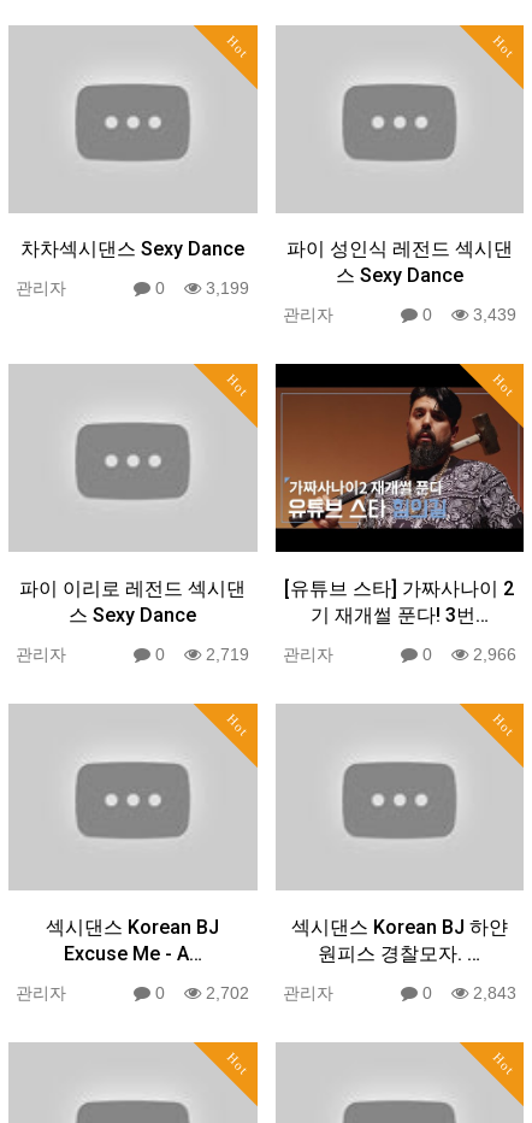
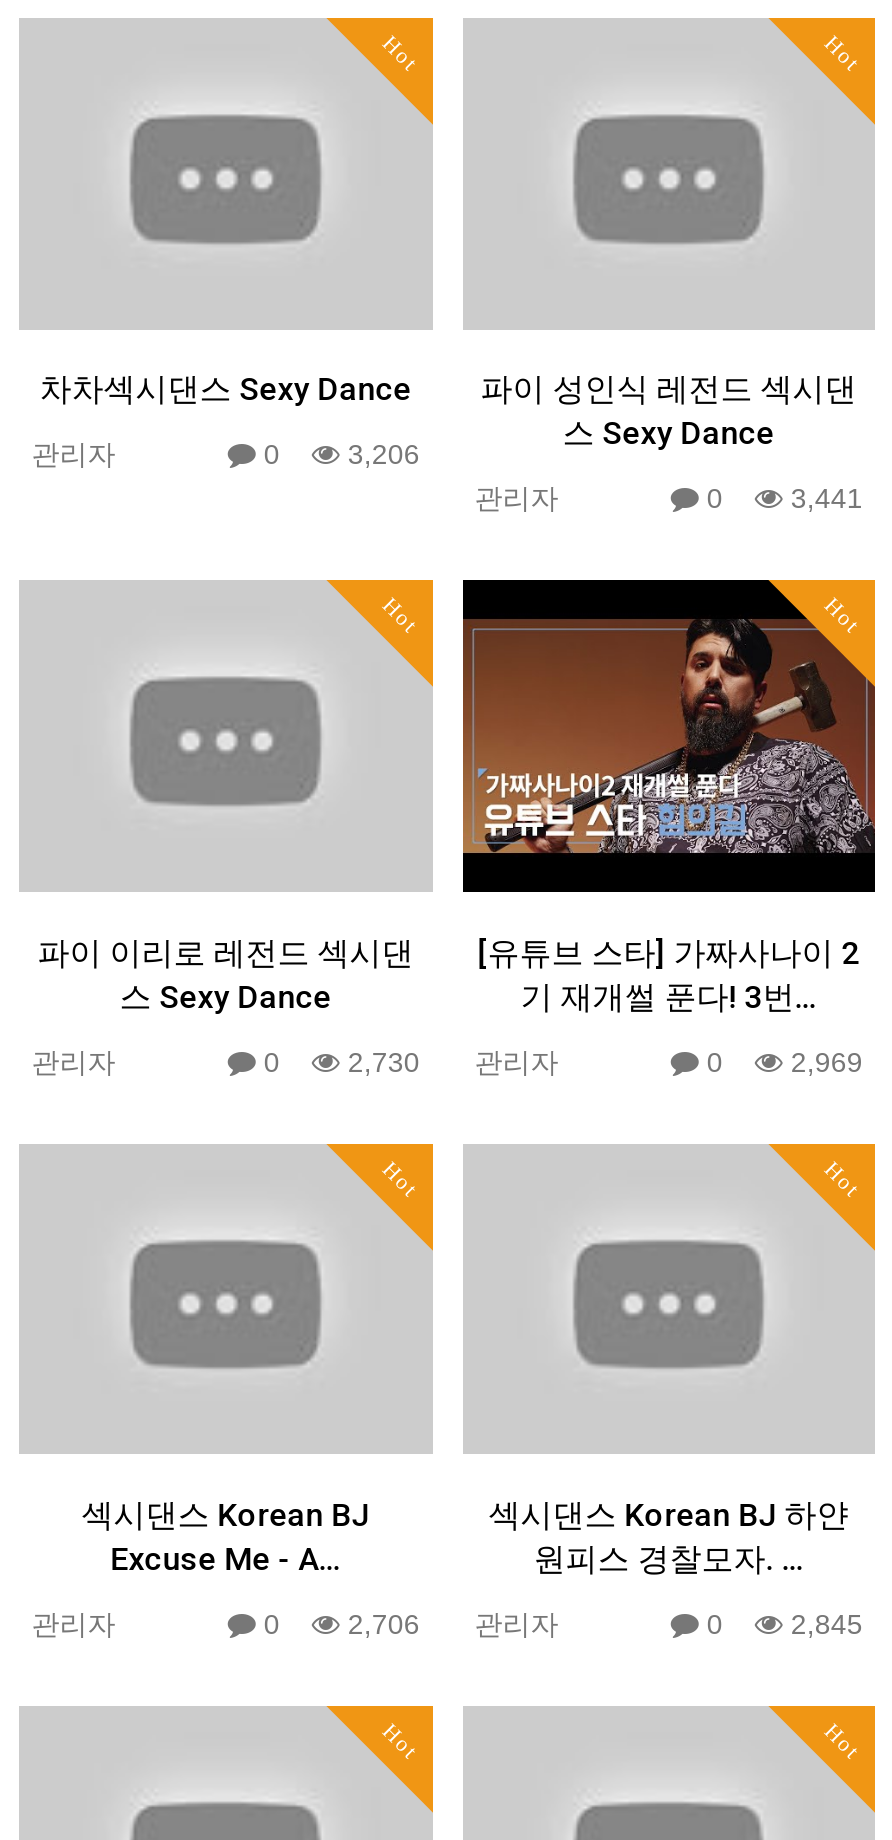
[151,279,250,298] 0 3,199 -> [256,439,420,471] 0 3,206
[417,305,516,324] 0 3,439 -> [699,483,863,515] 0 3,441
[151,644,333,663] 0 2,719 관리자 -> [256,1045,558,1077] 0 2,730 관리자
[417,644,516,663] 0 2,966 -> [699,1045,863,1077] 0 2,969
[151,983,333,1002] 0 2,702 관리자 -> [256,1607,558,1639] 0 2,706 관리자
[417,983,516,1002] 0 2,843 -> [699,1607,863,1639] 0 2,845

